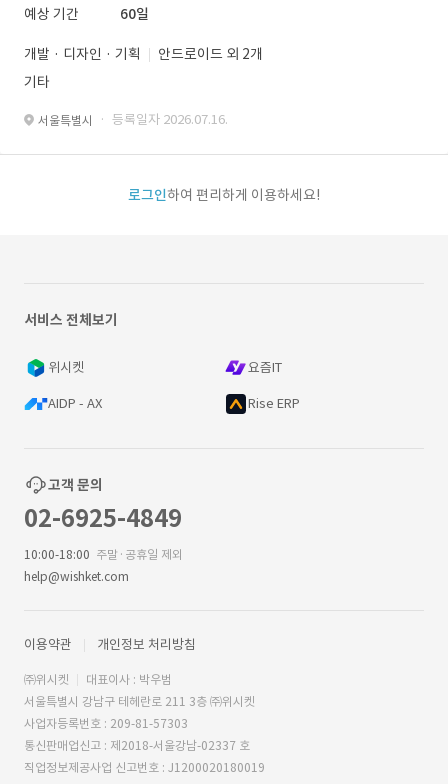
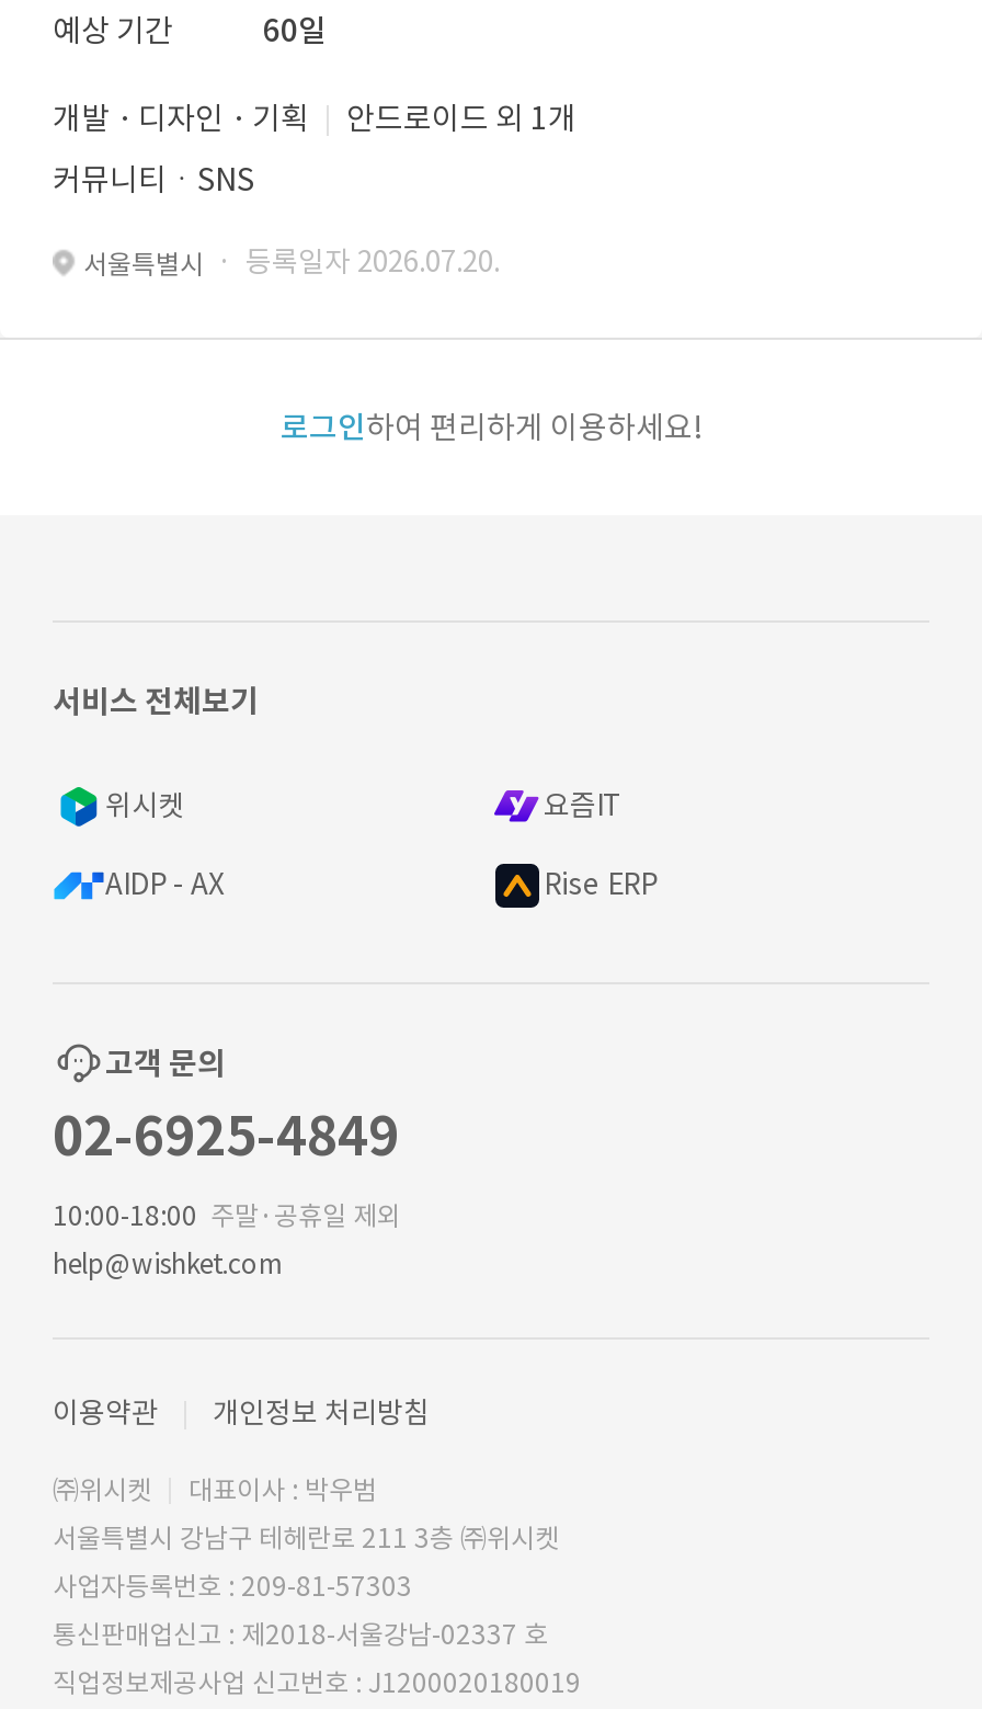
[158,45,263,63] 안드로이드 외 2개 -> [346,99,576,138] 안드로이드 외 1개
[24,73,50,91] 기타 -> [53,160,254,200] 커뮤니티ㆍSNS
[38,111,228,128] 서울특별시 · 등록일자 2026.07.16. -> [83,243,500,281] 서울특별시 · 등록일자 2026.07.20.

